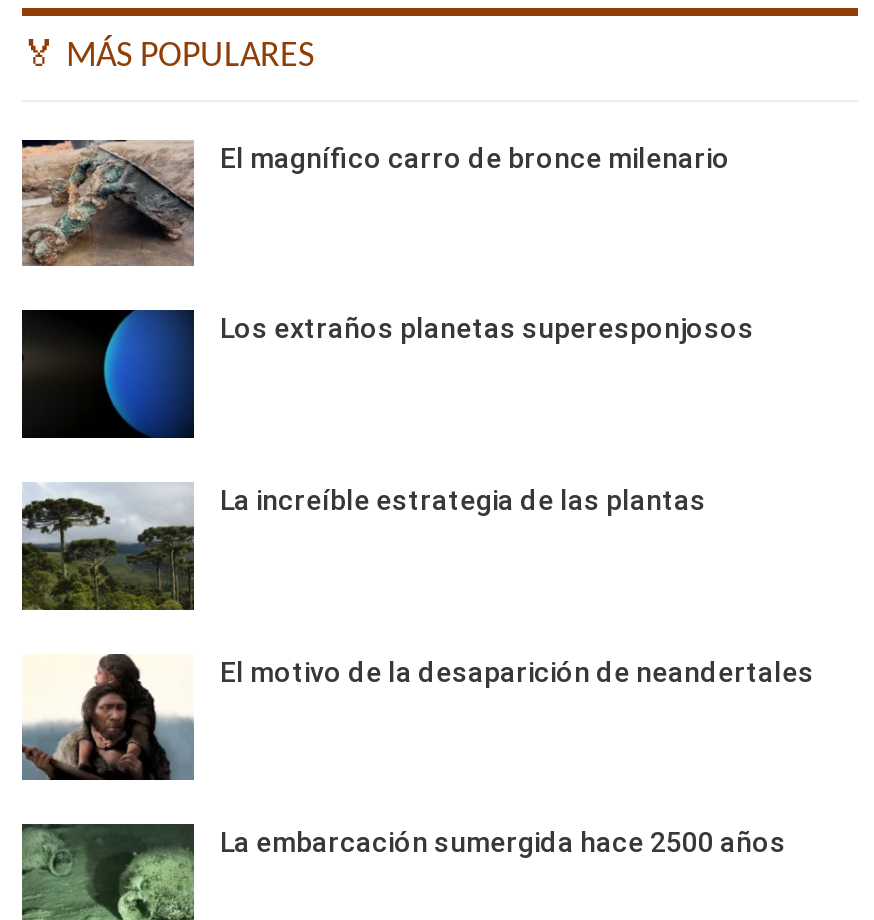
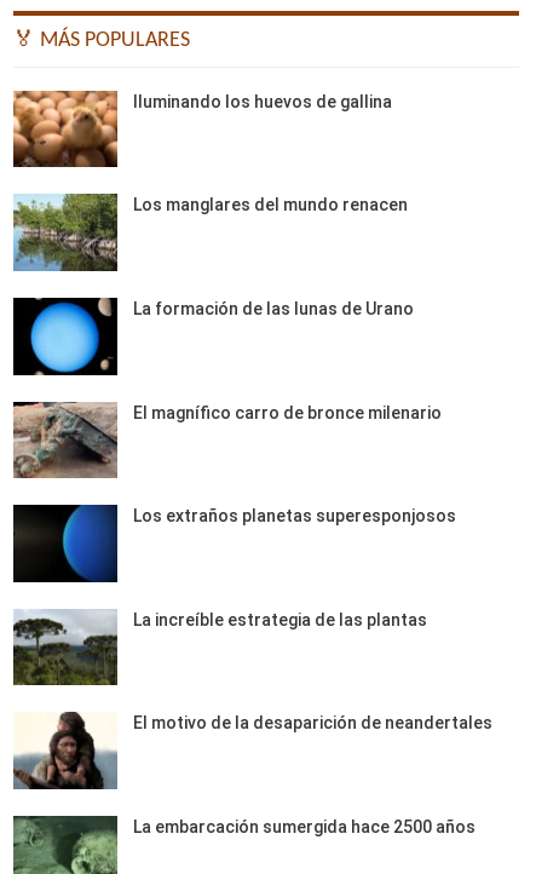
none -> [12,192,408,272] [image] | Los manglares del mundo renacen
none -> [12,297,414,376] [image] | La formación de las lunas de Urano
none -> [13,90,392,168] [image] | Iluminando los huevos de gallina

